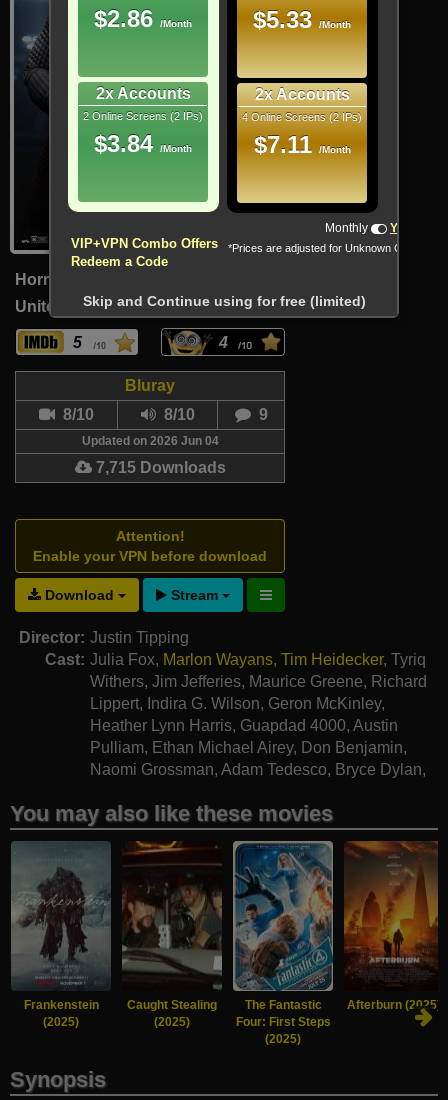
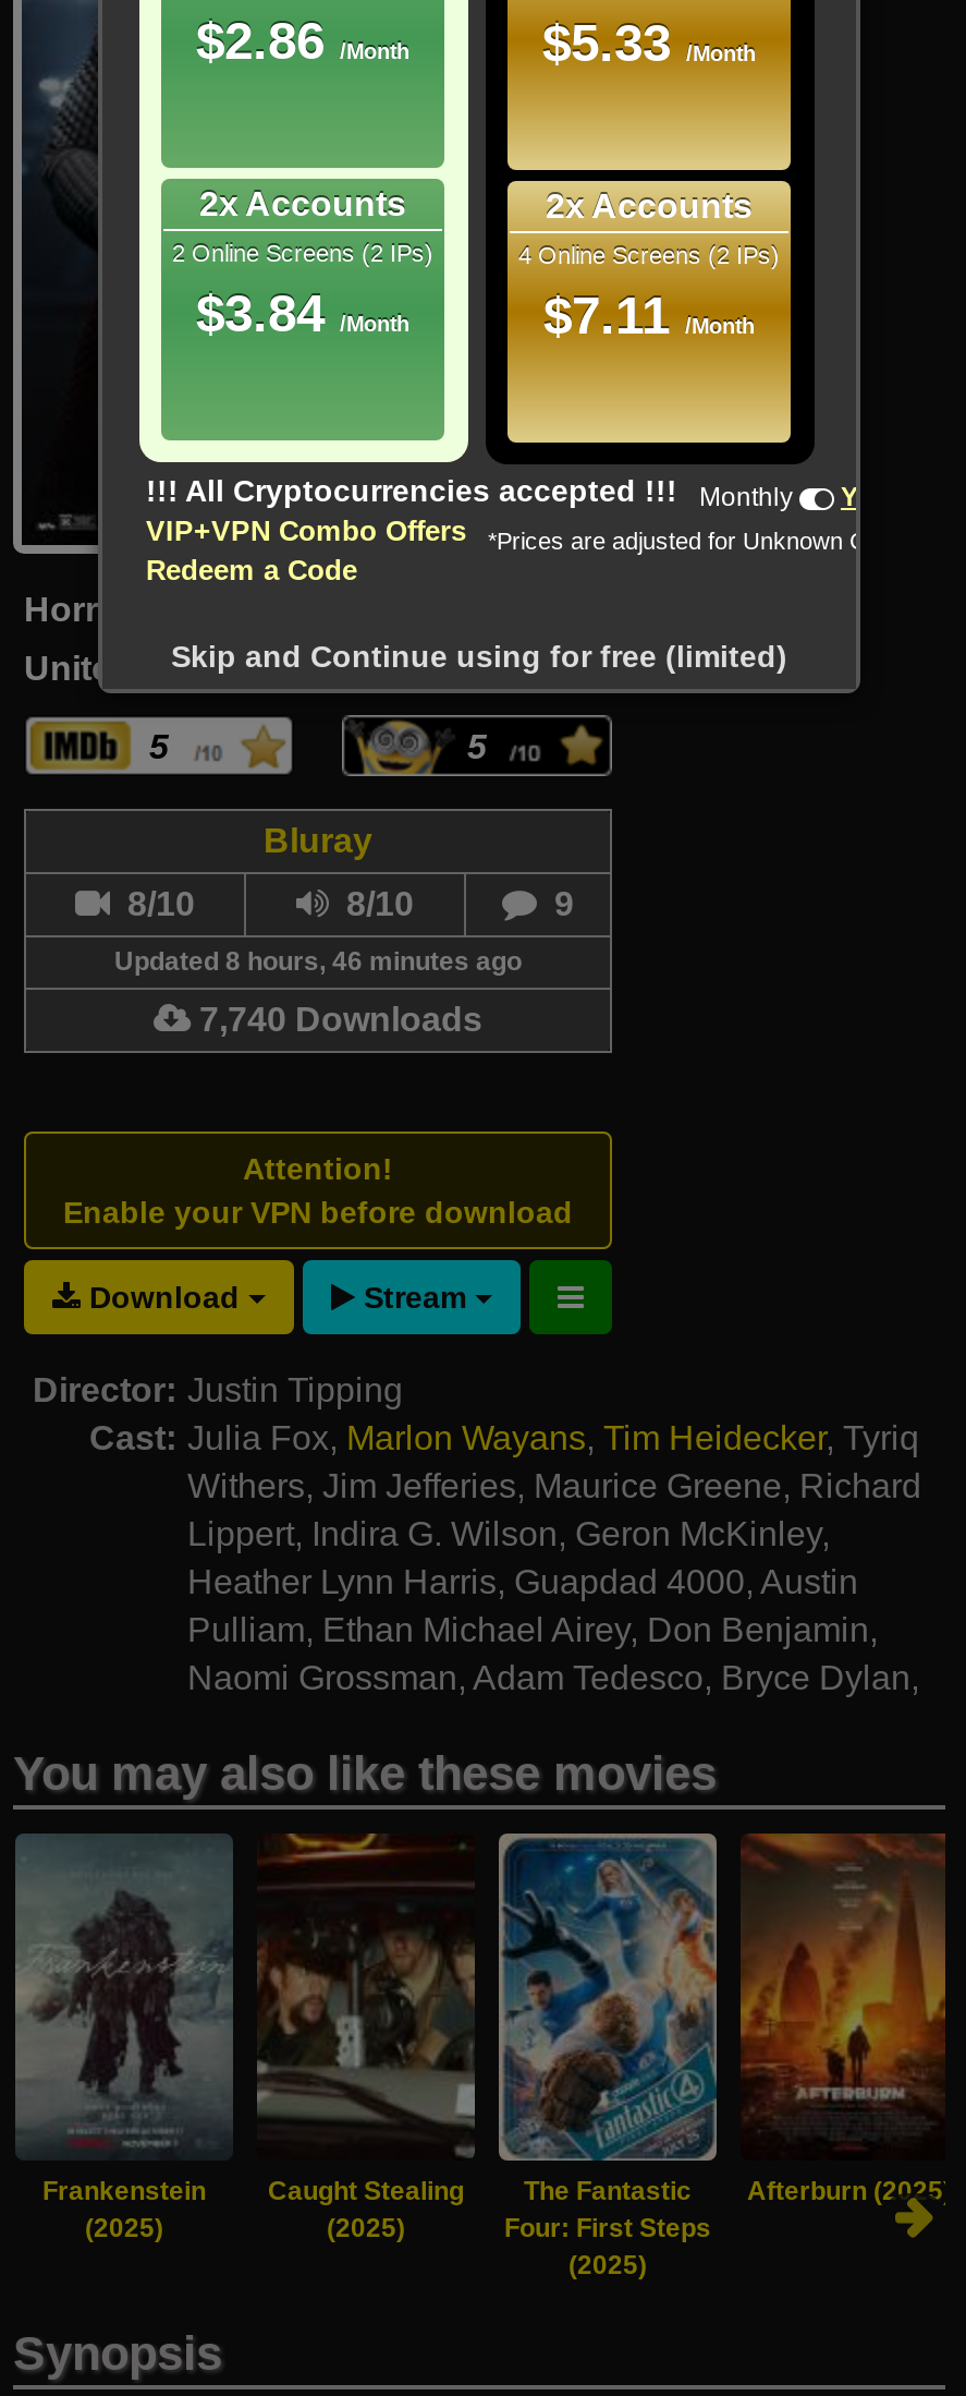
none -> [146,473,677,508] !!! All Cryptocurrencies accepted !!!
[218,333,227,350] 4 -> [467,727,487,764] 5
[81,433,218,447] Updated on 2026 Jun 04 -> [114,945,522,976] Updated 8 hours, 46 minutes ago
[95,458,225,475] 7,715 Downloads -> [199,1000,482,1037] 7,740 Downloads

